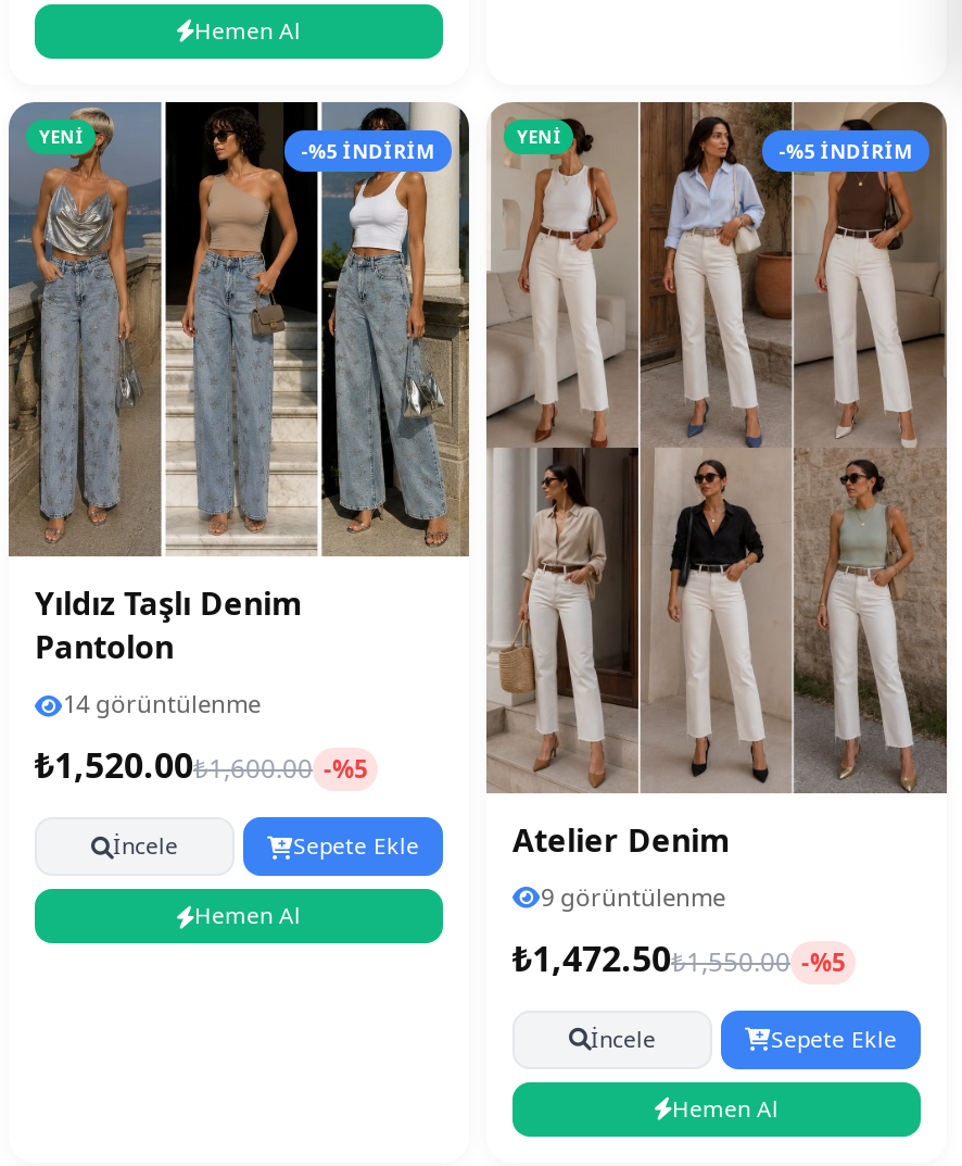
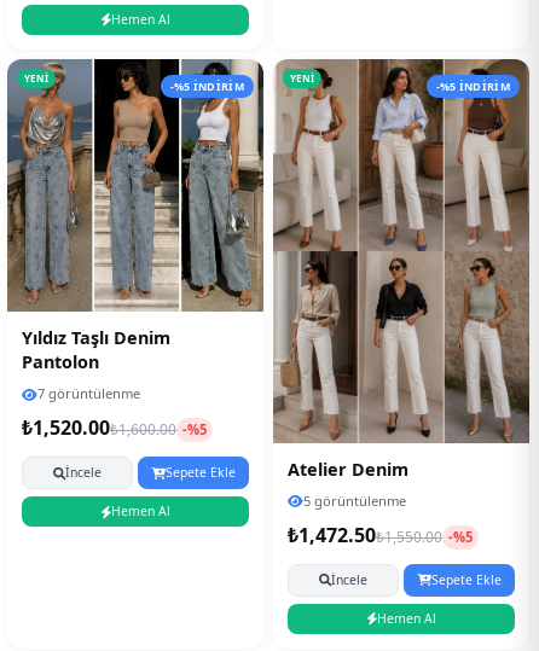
[63,688,261,720] 14 görüntülenme -> [37,385,140,403] 7 görüntülenme
[541,880,725,912] 9 görüntülenme -> [303,491,406,509] 5 görüntülenme

